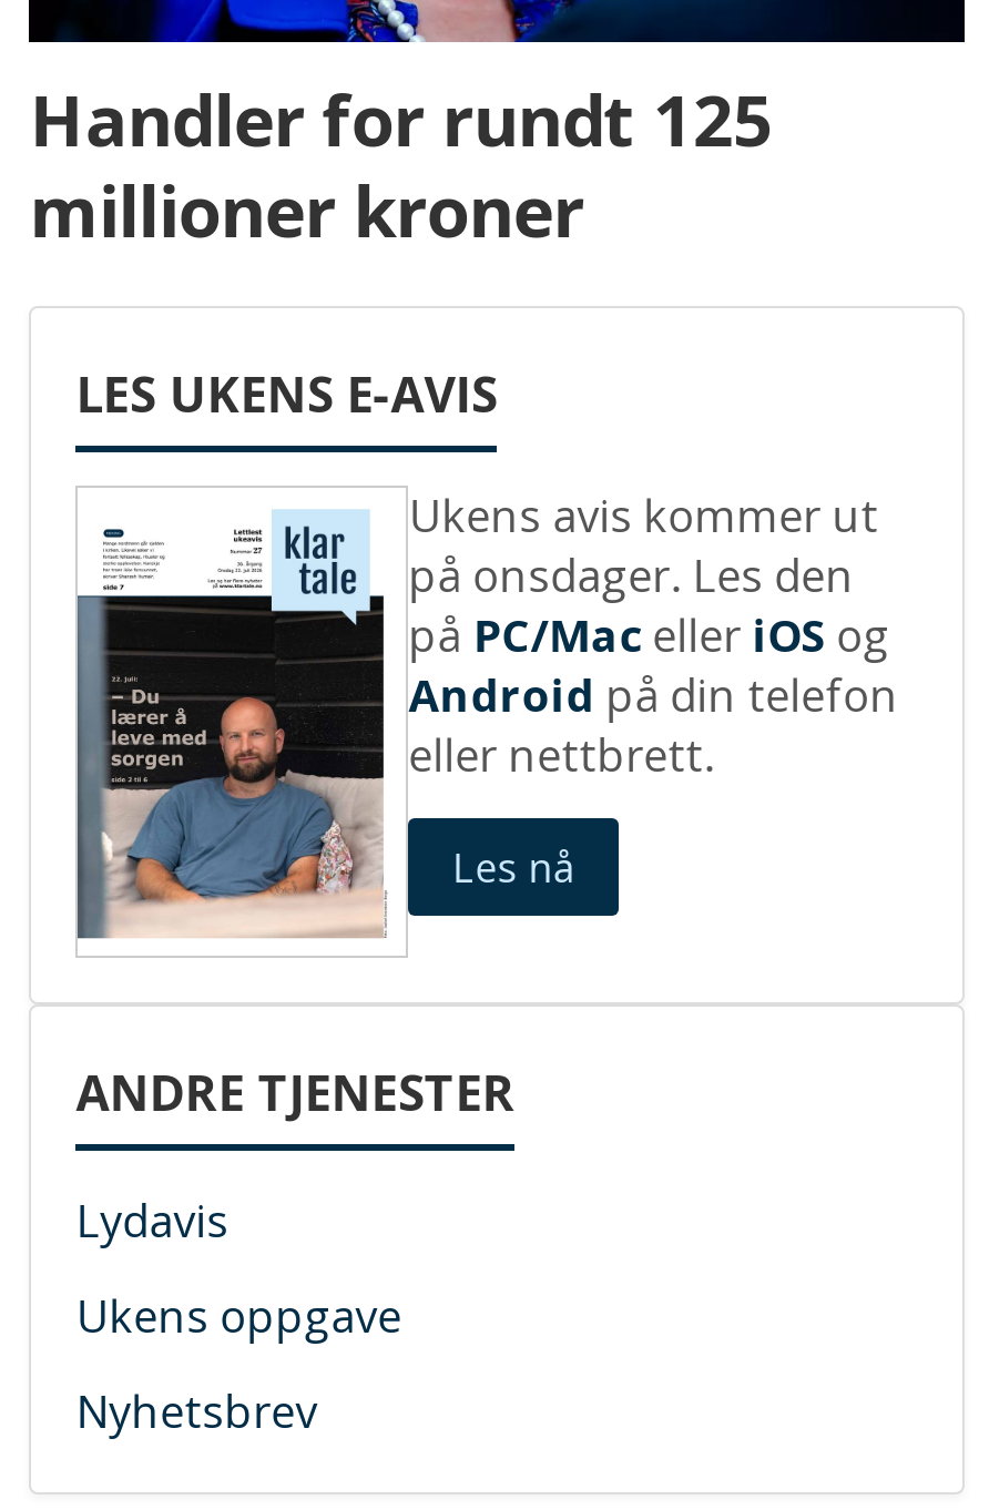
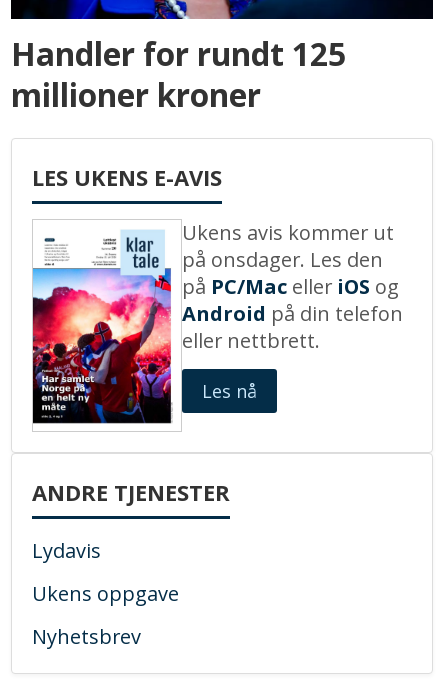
[75,594,386,940] [image] -> [32,268,172,424] [image]

